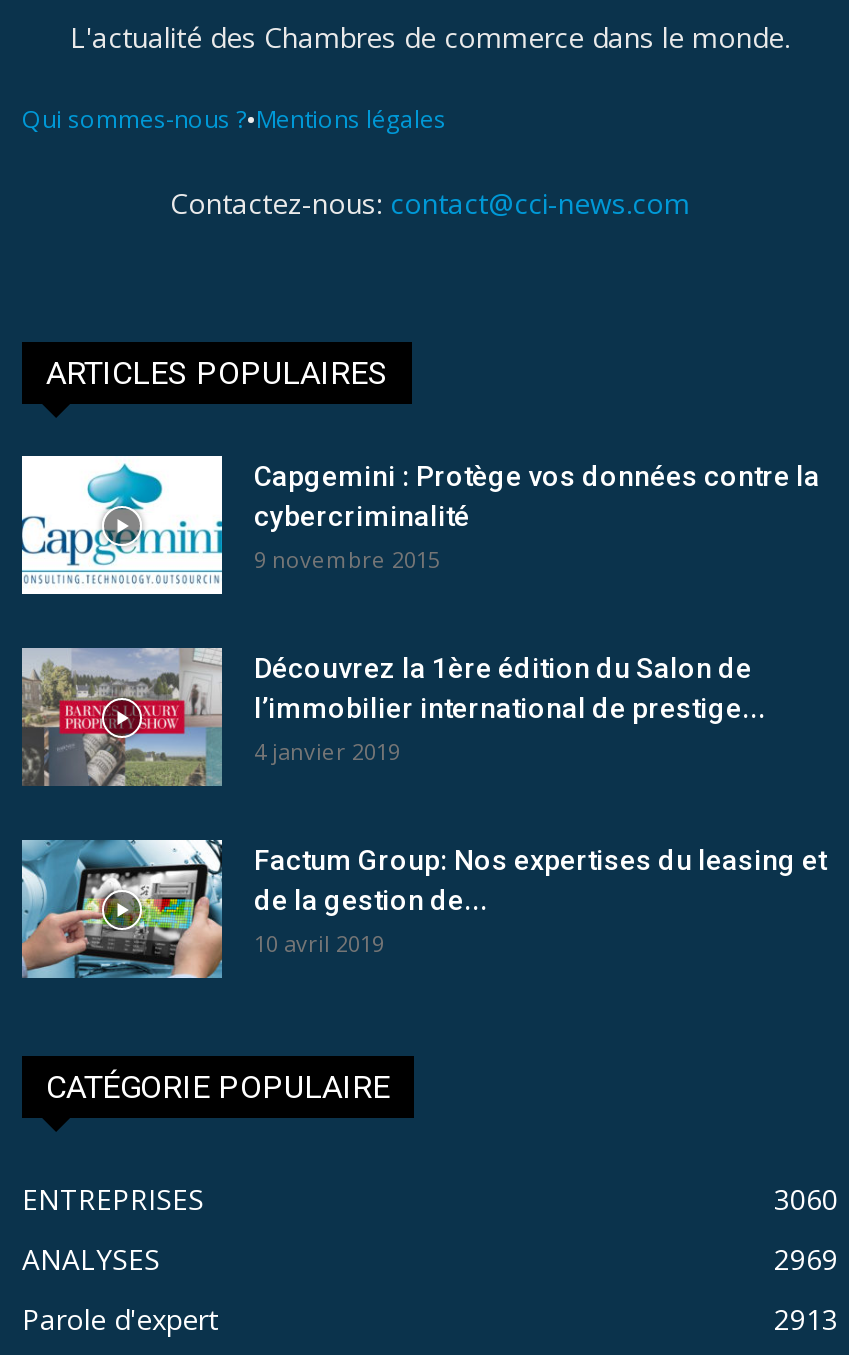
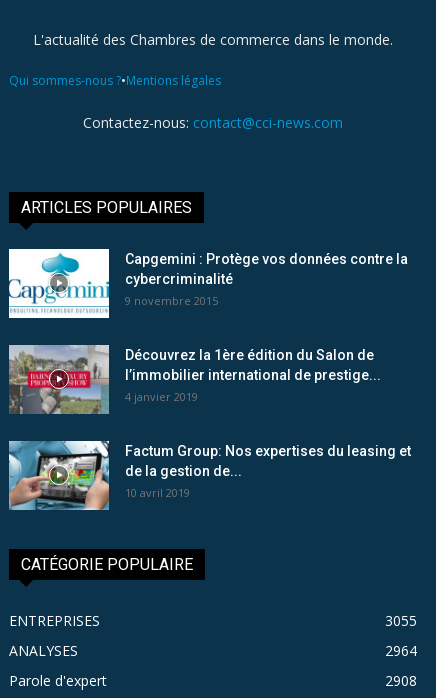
[774,1181,838,1219] 3060 -> [385,611,417,630] 3055
[774,1241,838,1279] 2969 -> [385,641,417,660] 2964
[774,1301,838,1339] 2913 -> [385,671,417,690] 2908

